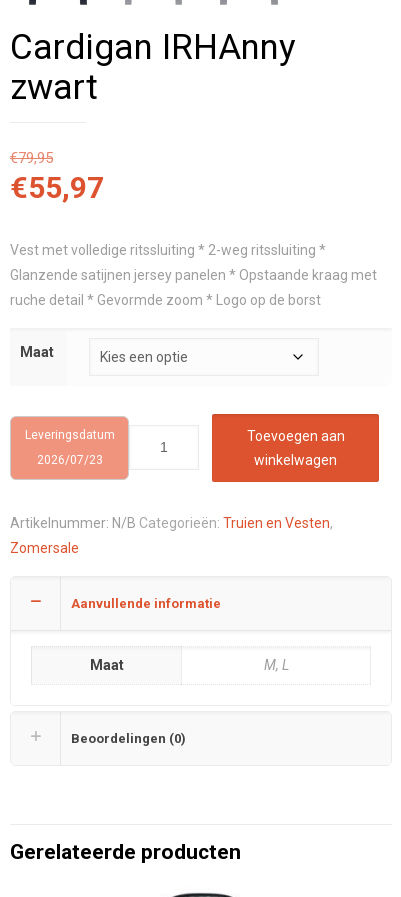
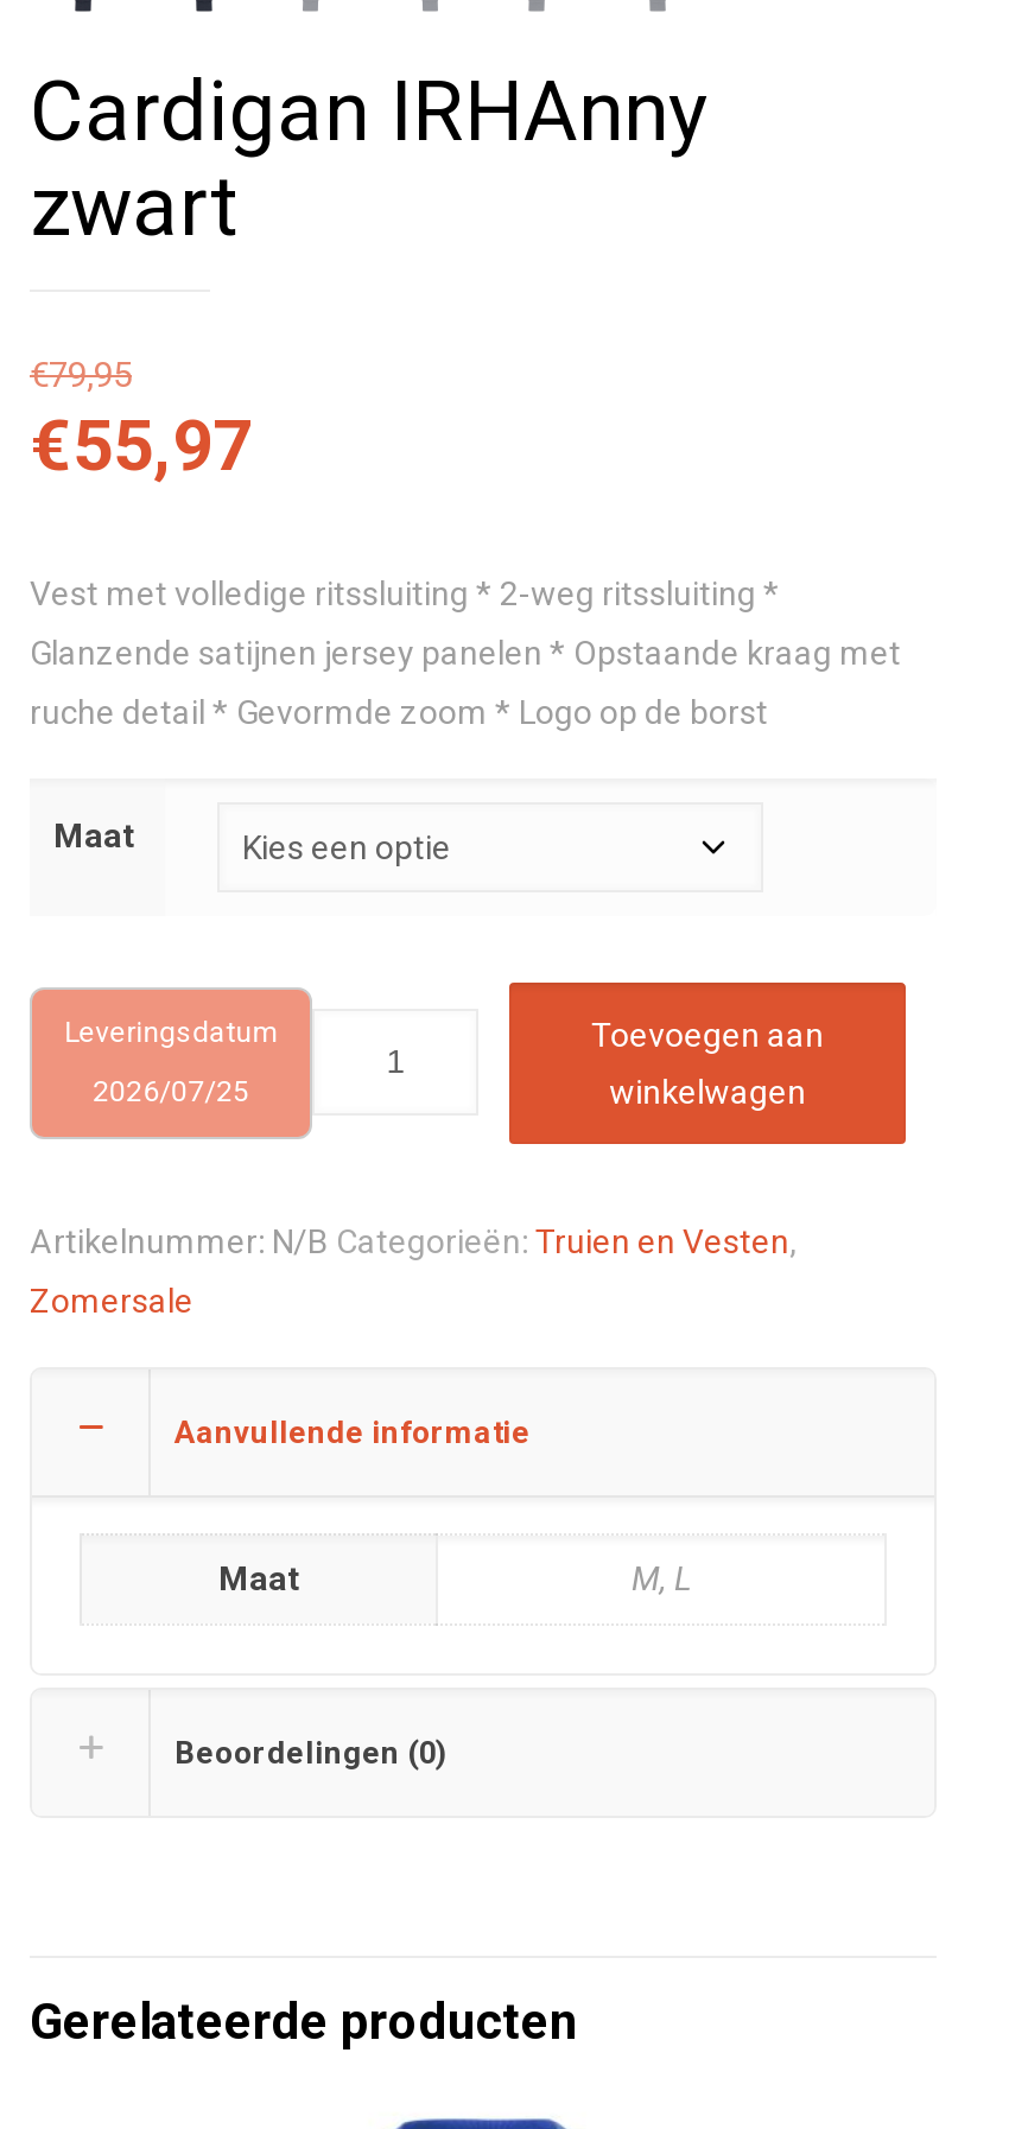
[37,452,103,466] 2026/07/23 -> [93,1074,250,1107] 2026/07/25

